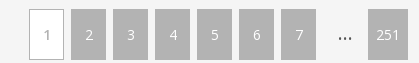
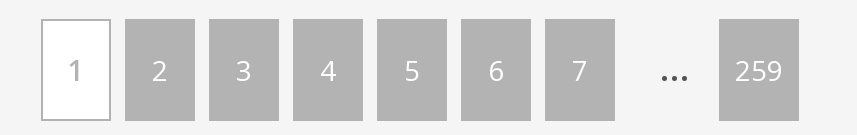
[376,25,400,44] 251 -> [735,52,783,90] 259

